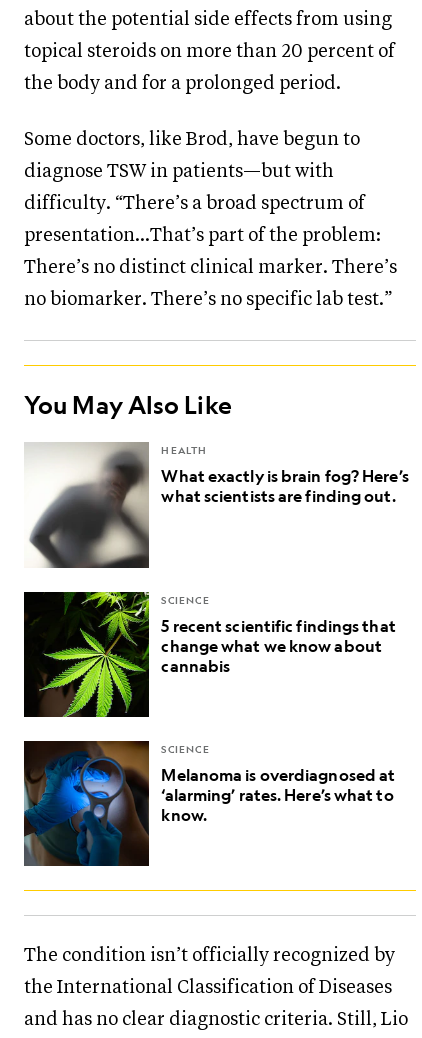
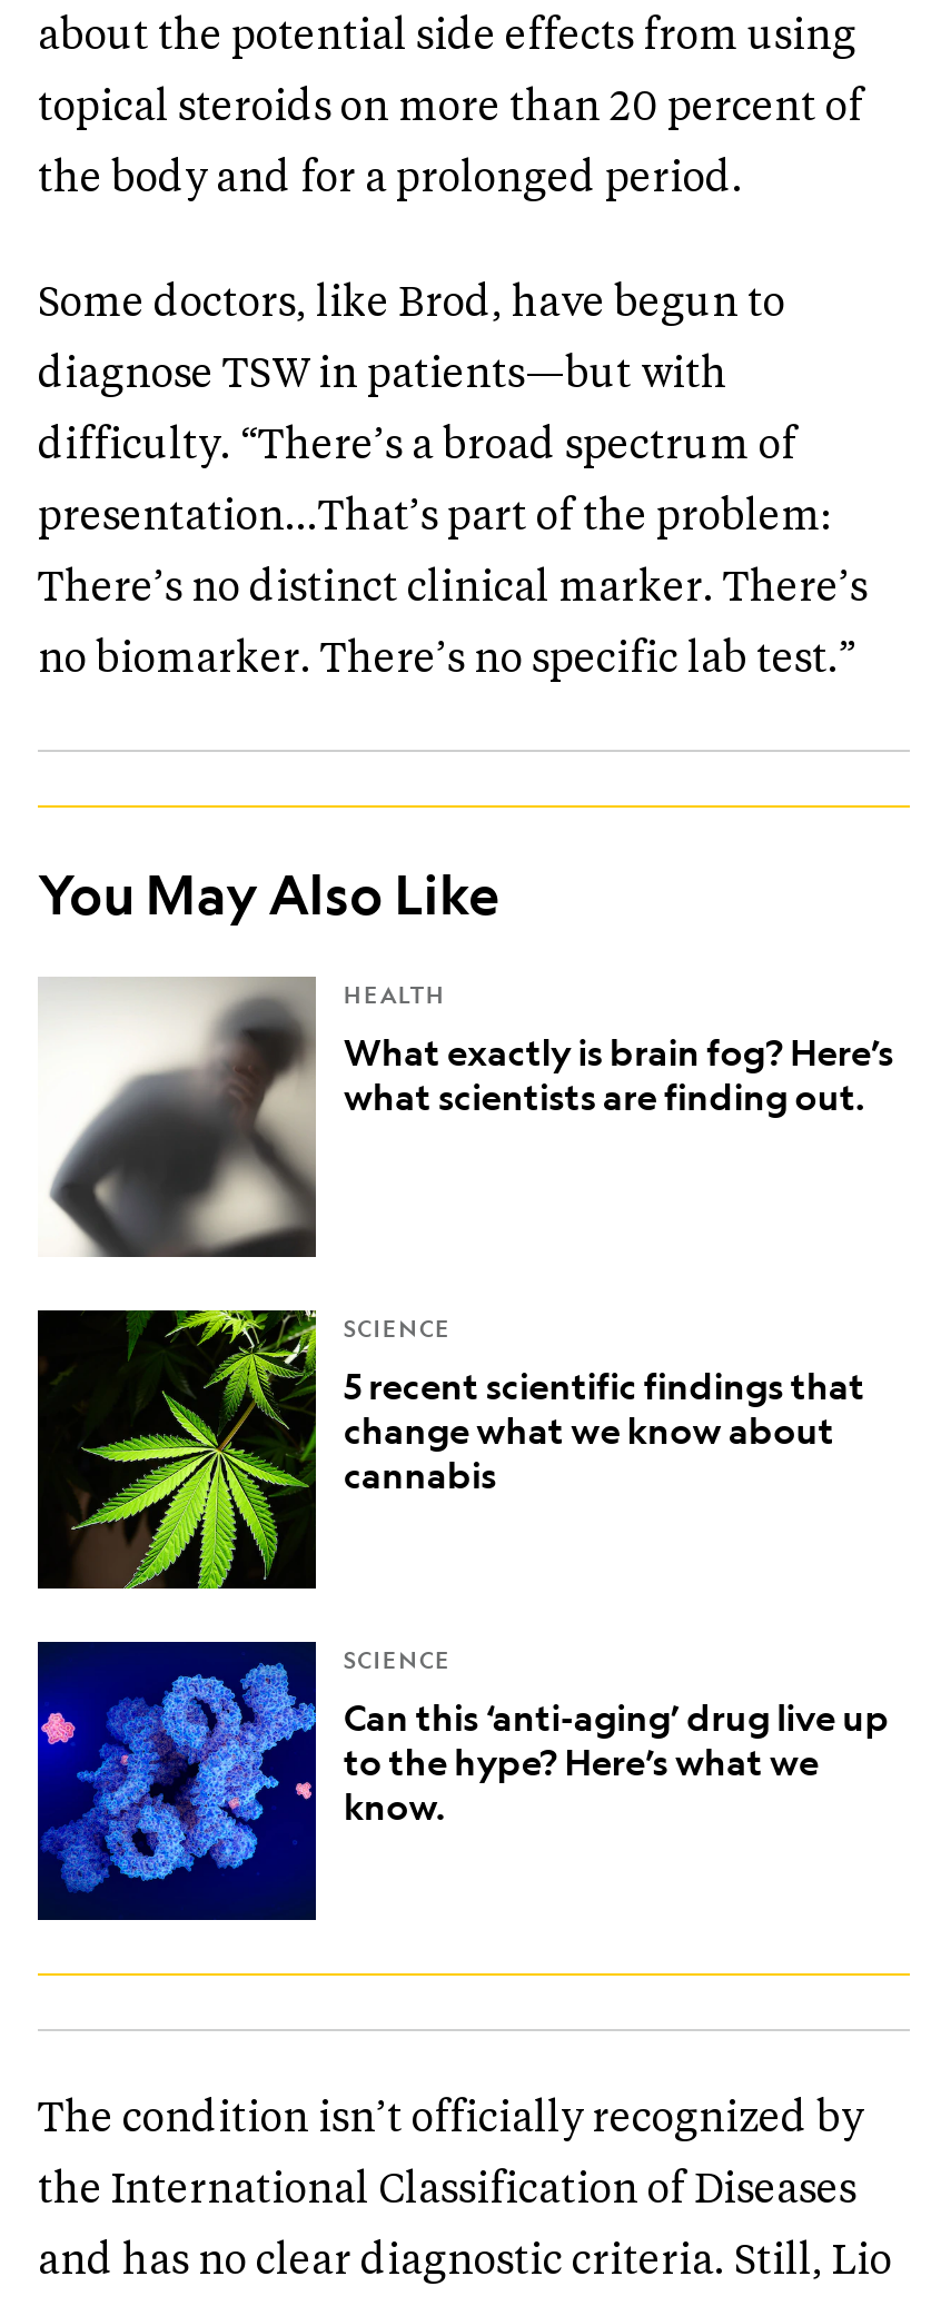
[23,740,395,866] [image] | Melanoma is overdiagnosed at | ‘alarming’ rates. Here’s what to -> [36,1642,889,1920] [image] | Can this ‘anti-aging’ drug live up | to the hype? Here’s what we

